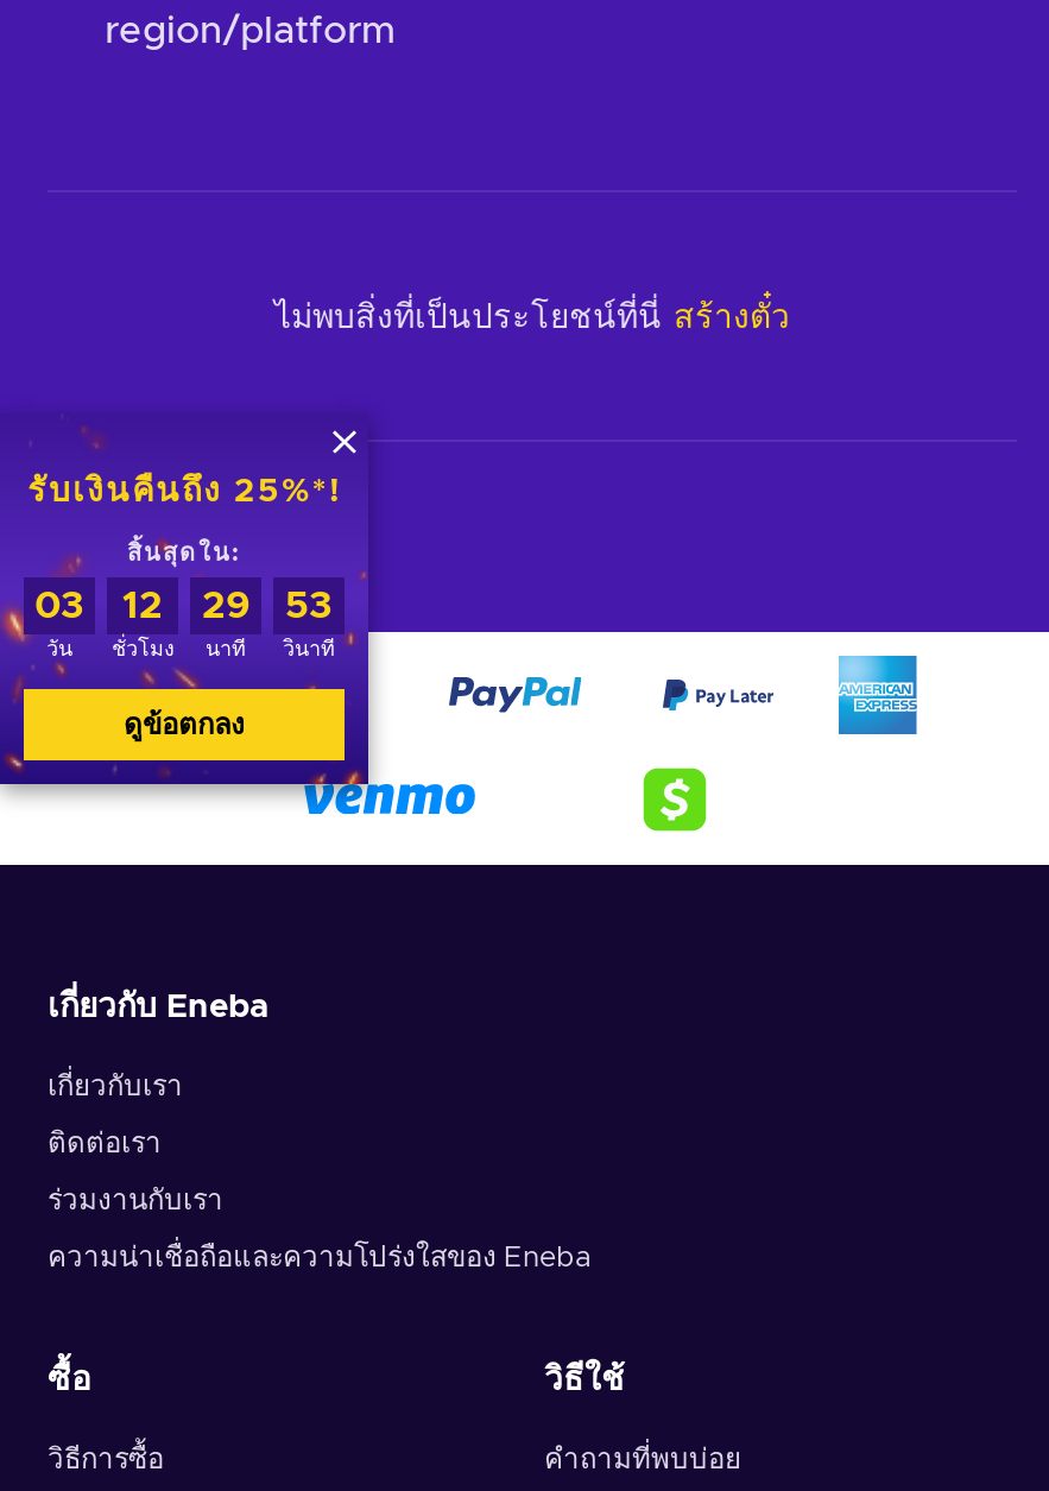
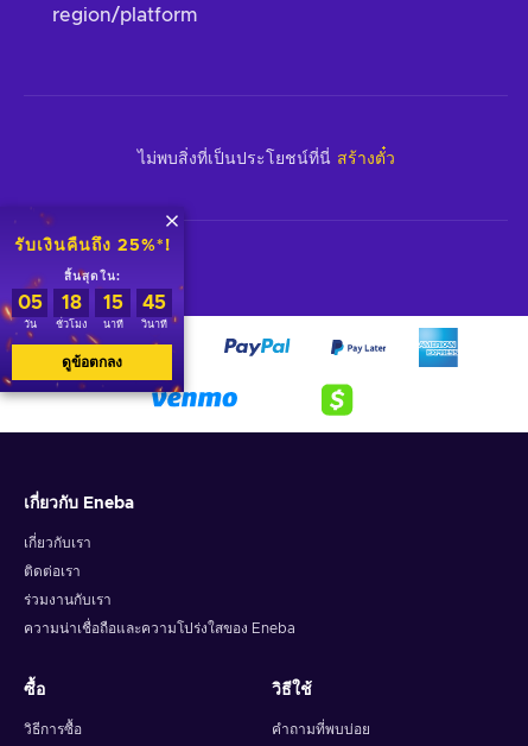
[34,587,84,625] 03 -> [17,293,42,312] 05
[122,587,163,625] 12 -> [61,293,81,312] 18
[202,587,249,625] 29 -> [103,293,123,312] 15
[285,587,333,625] 53 -> [142,293,166,312] 45

